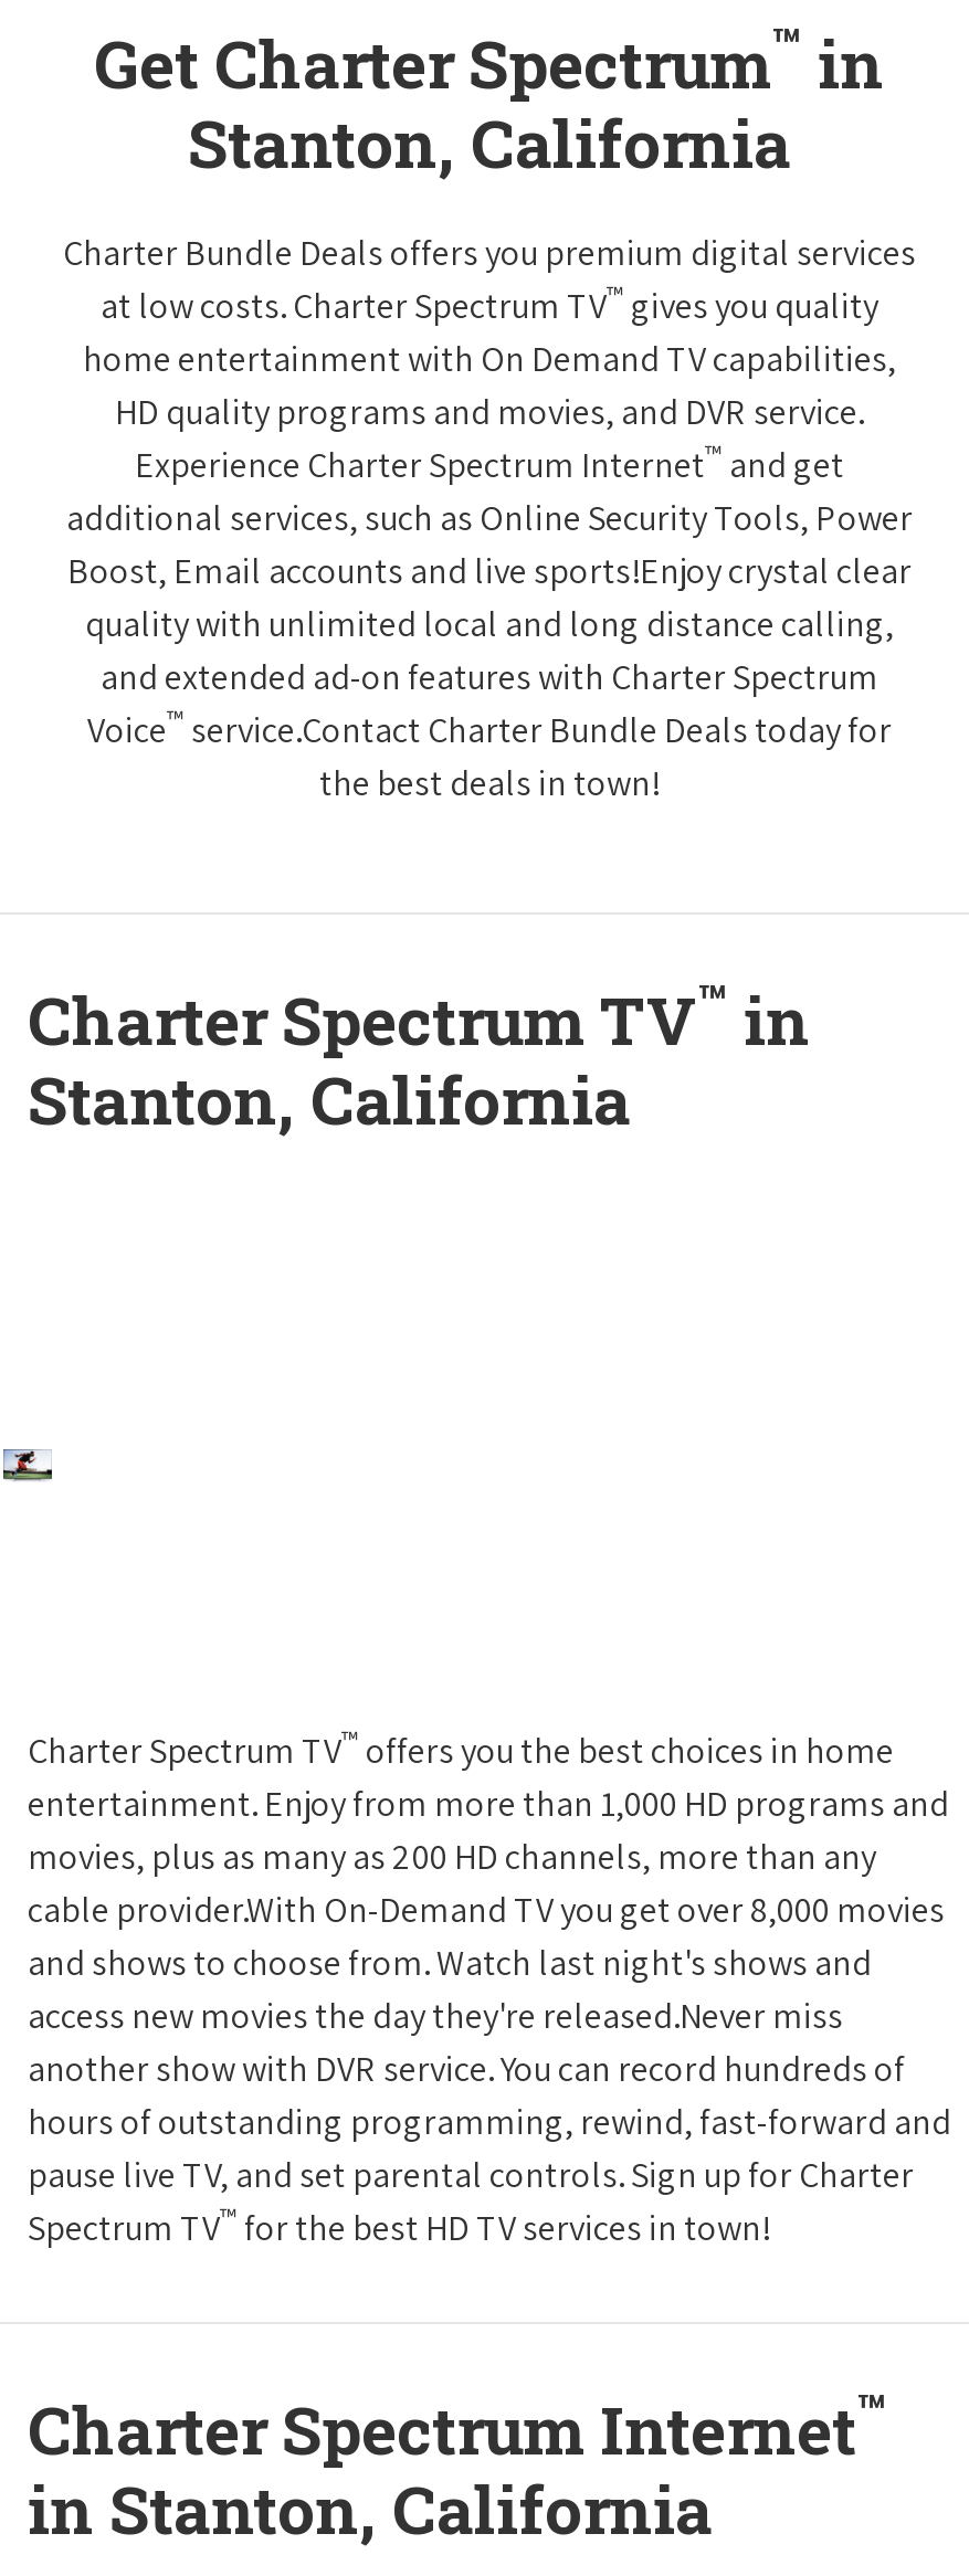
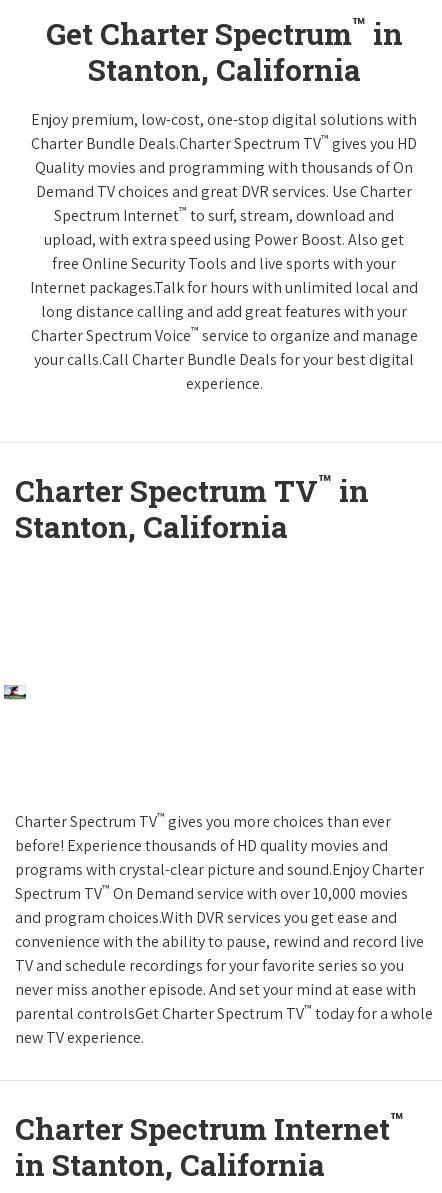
[63,231,916,807] Charter Bundle Deals offers you premium digital services | at low costs. Charter Spectrum TV™ gives you quality | home entertainment with On Demand TV capabilities, | HD quality programs and movies, and DVR service. | Experience Charter Spectrum Internet™ and get | additional services, such as Online Security Tools, Power | Boost, Email accounts and live sports!Enjoy crystal clear | quality with unlimited local and long distance calling, | and extended ad-on features with Charter Spectrum | Voice™ service.Contact Charter Bundle Deals today for | the best deals in town! -> [30,109,418,394] Enjoy premium, low-cost, one-stop digital solutions with | Charter Bundle Deals.Charter Spectrum TV™ gives you HD | Quality movies and programming with thousands of On | Demand TV choices and great DVR services. Use Charter | Spectrum Internet™ to surf, stream, download and | upload, with extra speed using Power Boost. Also get | free Online Security Tools and live sports with your | Internet packages.Talk for hours with unlimited local and | long distance calling and add great features with your | Charter Spectrum Voice™ service to organize and manage | your calls.Call Charter Bundle Deals for your best digital | experience.
[28,1724,951,2252] Charter Spectrum TV™ offers you the best choices in home | entertainment. Enjoy from more than 1,000 HD programs and | movies, plus as many as 200 HD channels, more than any | cable provider.With On-Demand TV you get over 8,000 movies | and shows to choose from. Watch last night's shows and | access new movies the day they're released.Never miss | another show with DVR service. You can record hundreds of | hours of outstanding programming, rewind, fast-forward and | pause live TV, and set parental controls. Sign up for Charter | Spectrum TV™ for the best HD TV services in town! -> [15,809,433,1048] Charter Spectrum TV™ gives you more choices than ever | before! Experience thousands of HD quality movies and | programs with crystal-clear picture and sound.Enjoy Charter | Spectrum TV™ On Demand service with over 10,000 movies | and program choices.With DVR services you get ease and | convenience with the ability to pause, rewind and record live | TV and schedule recordings for your favorite series so you | never miss another episode. And set your mind at ease with | parental controlsGet Charter Spectrum TV™ today for a whole | new TV experience.

